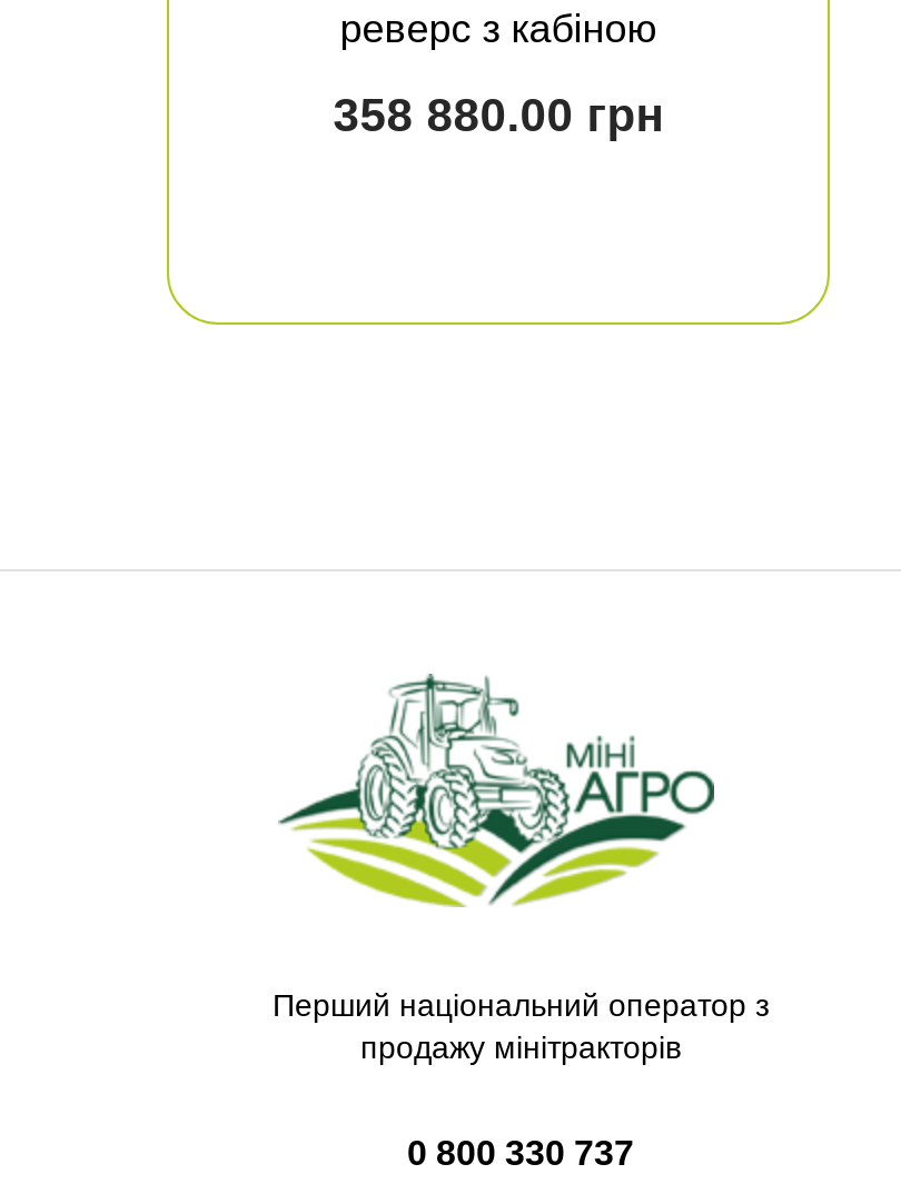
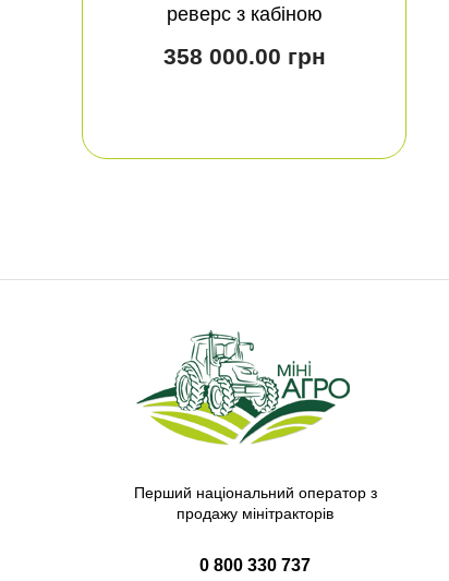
[333,89,665,140] 358 880.00 грн -> [163,44,326,69] 358 000.00 грн

